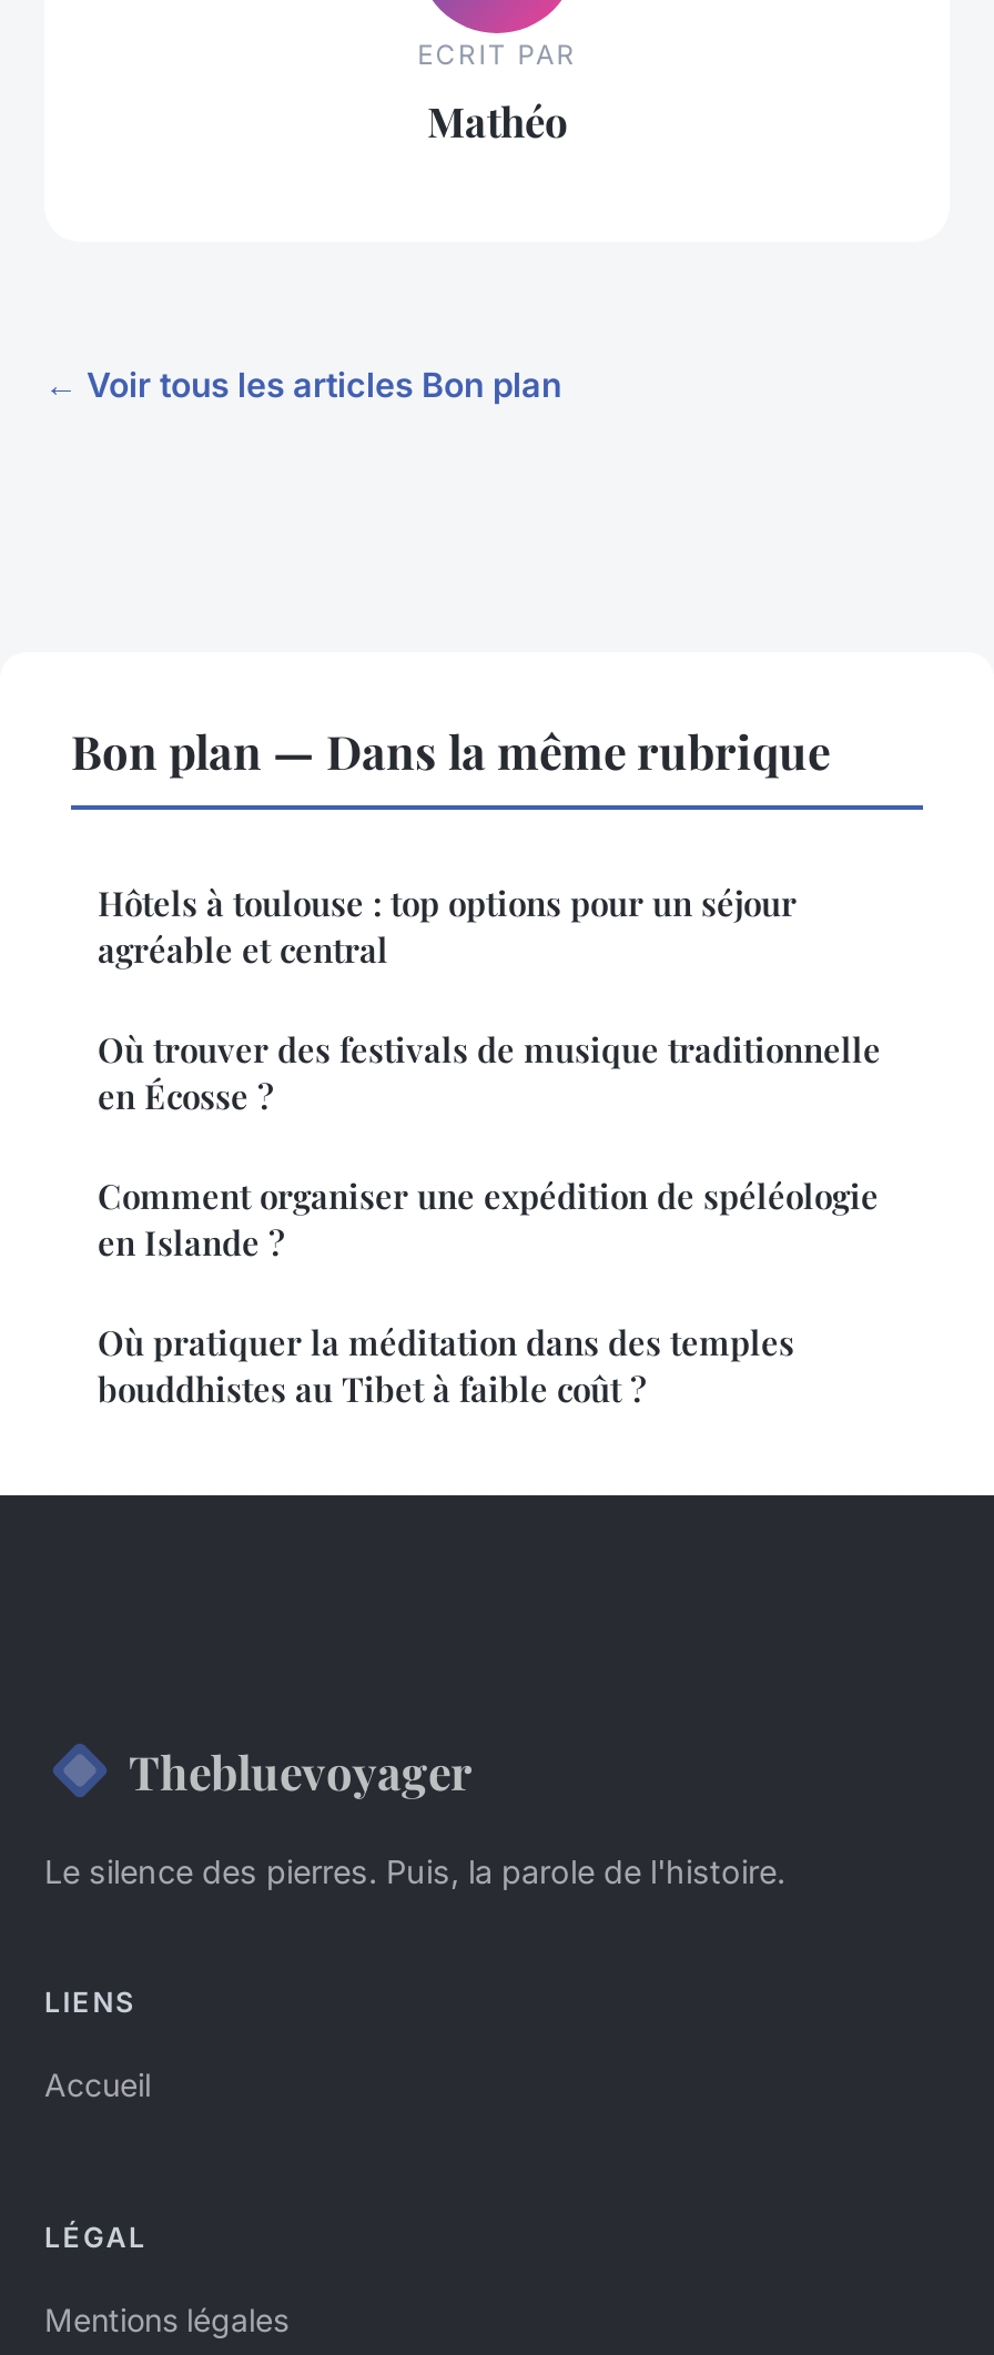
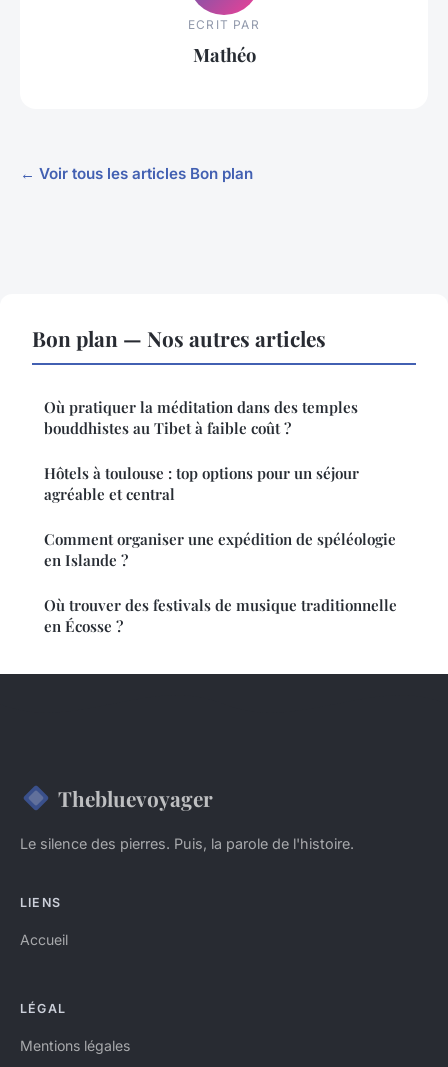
[71,718,830,780] Bon plan — Dans la même rubrique -> [32,323,326,351] Bon plan — Nos autres articles
moved [98,880,881,1263] -> [44,462,397,635]: Hôtels à toulouse : top options pour un séjour | agréable et central | Comment organiser une expédition de spéléologie | en Islande ? | Où trouver des festivals de musique traditionnelle | en Écosse ?
moved [98,1319,794,1410] -> [44,396,358,437]: Où pratiquer la méditation dans des temples | bouddhistes au Tibet à faible coût ?

